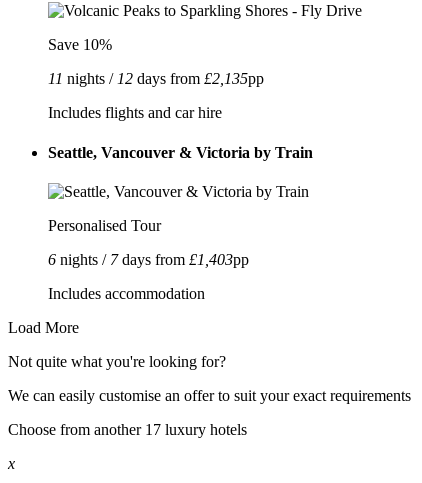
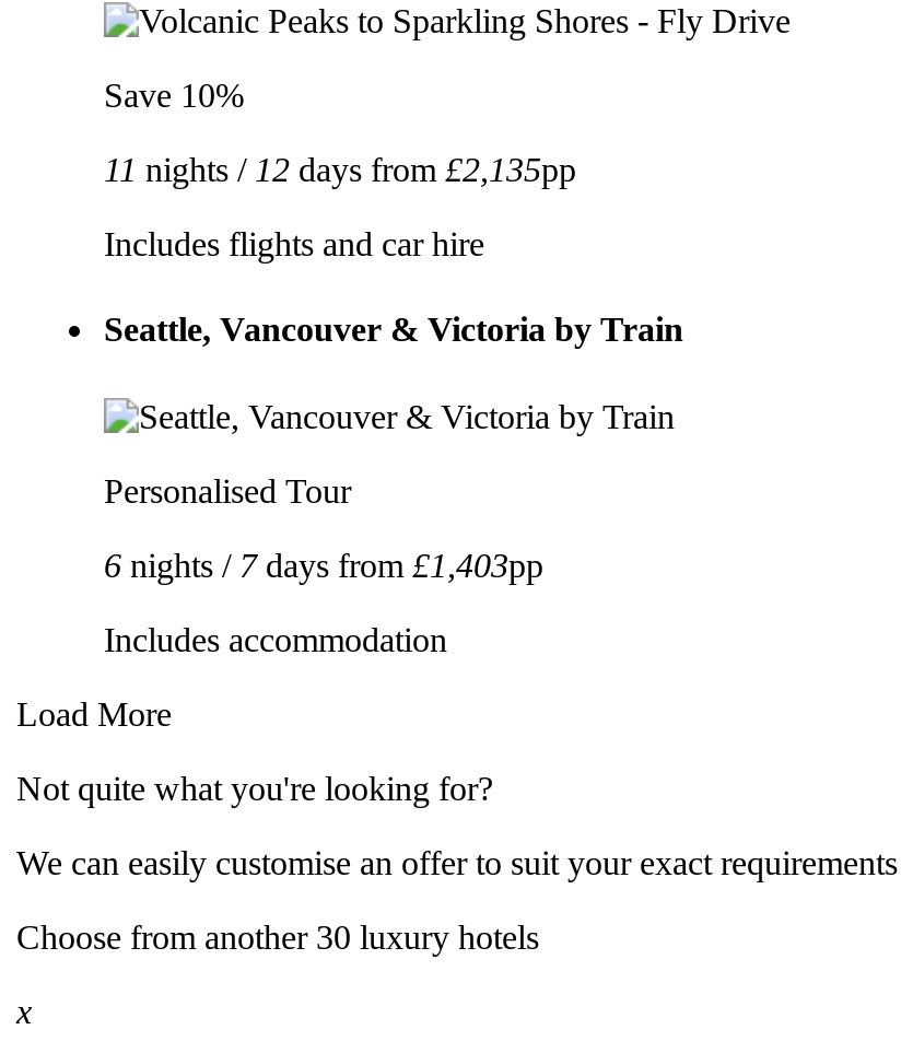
[8,421,247,438] Choose from another 17 luxury hotels -> [16,917,539,955] Choose from another 30 luxury hotels

